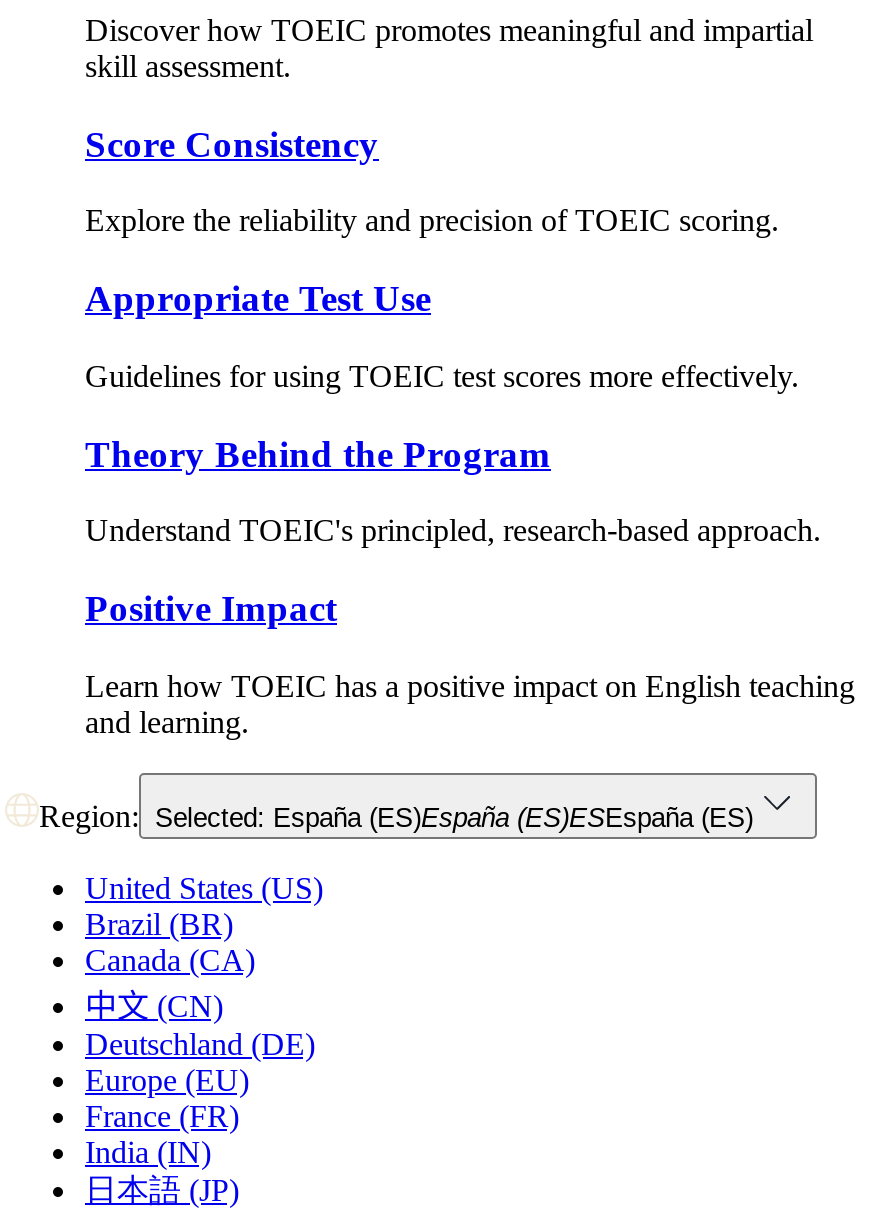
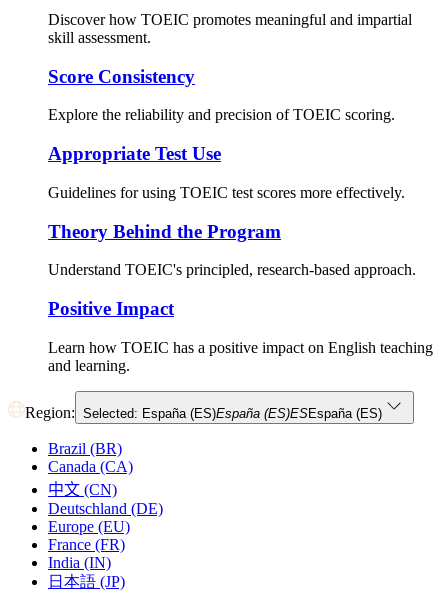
[85,870,323,904] United States (US) -> none

